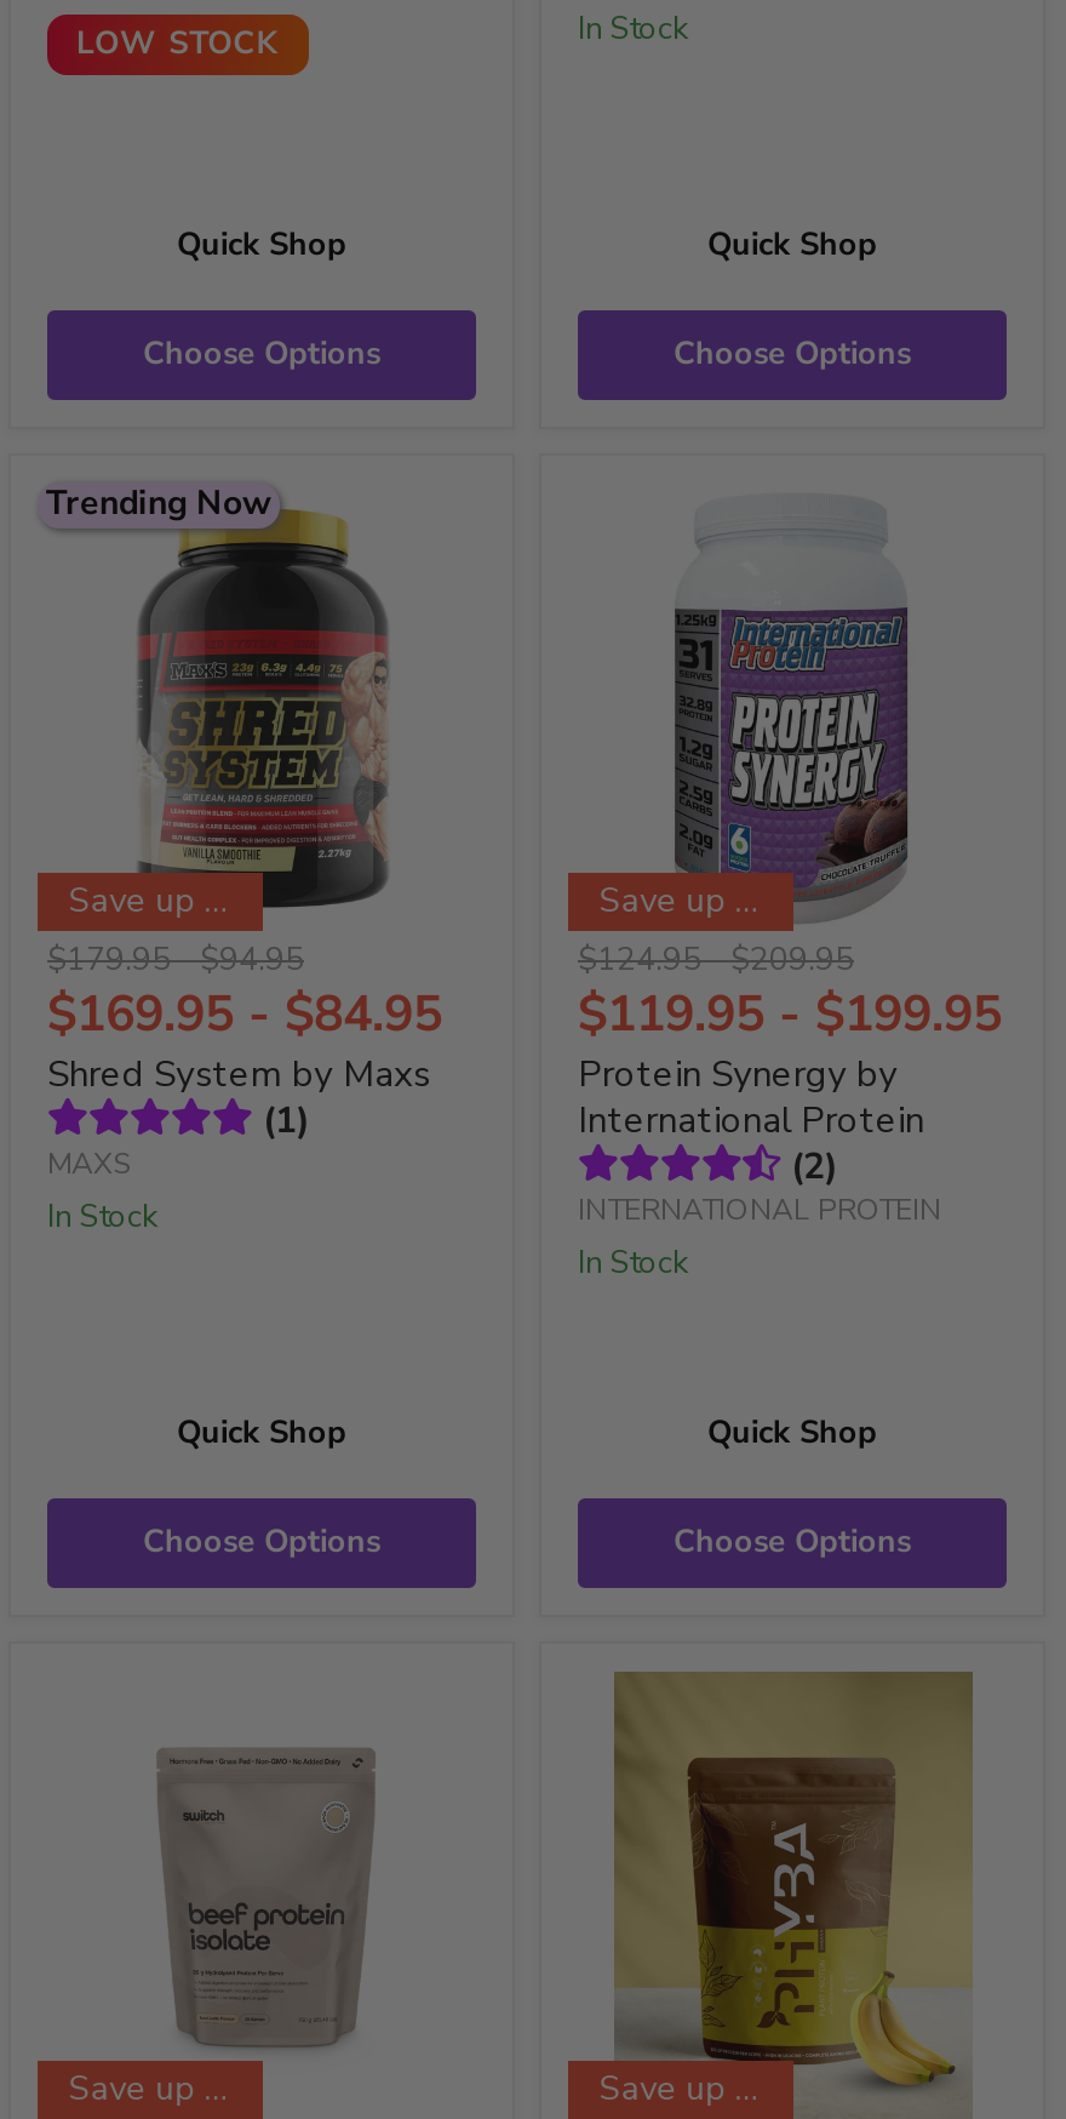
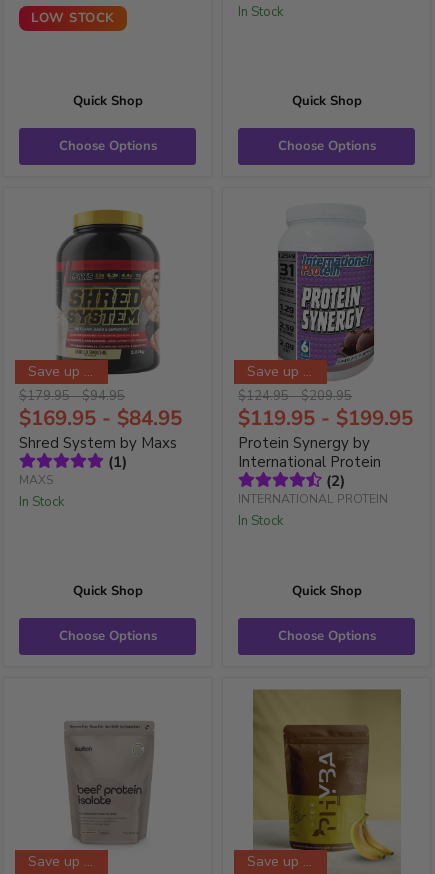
[46,481,271,527] Trending Now -> none

